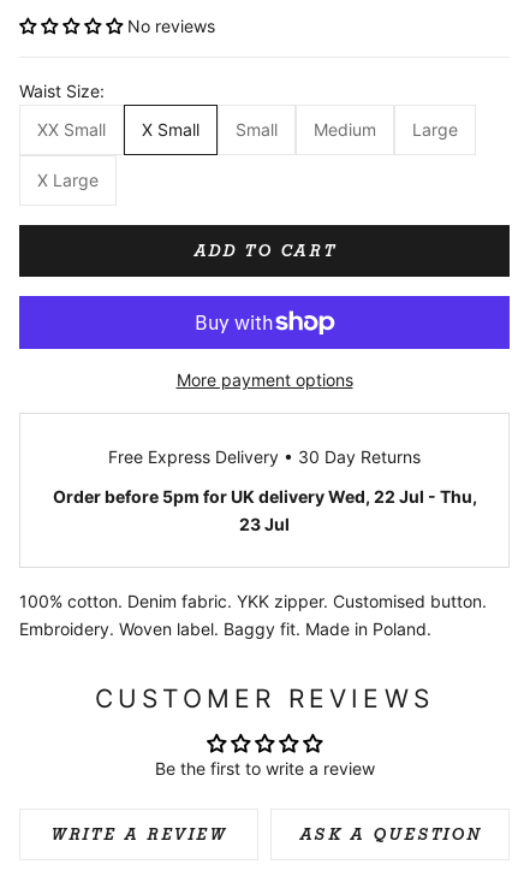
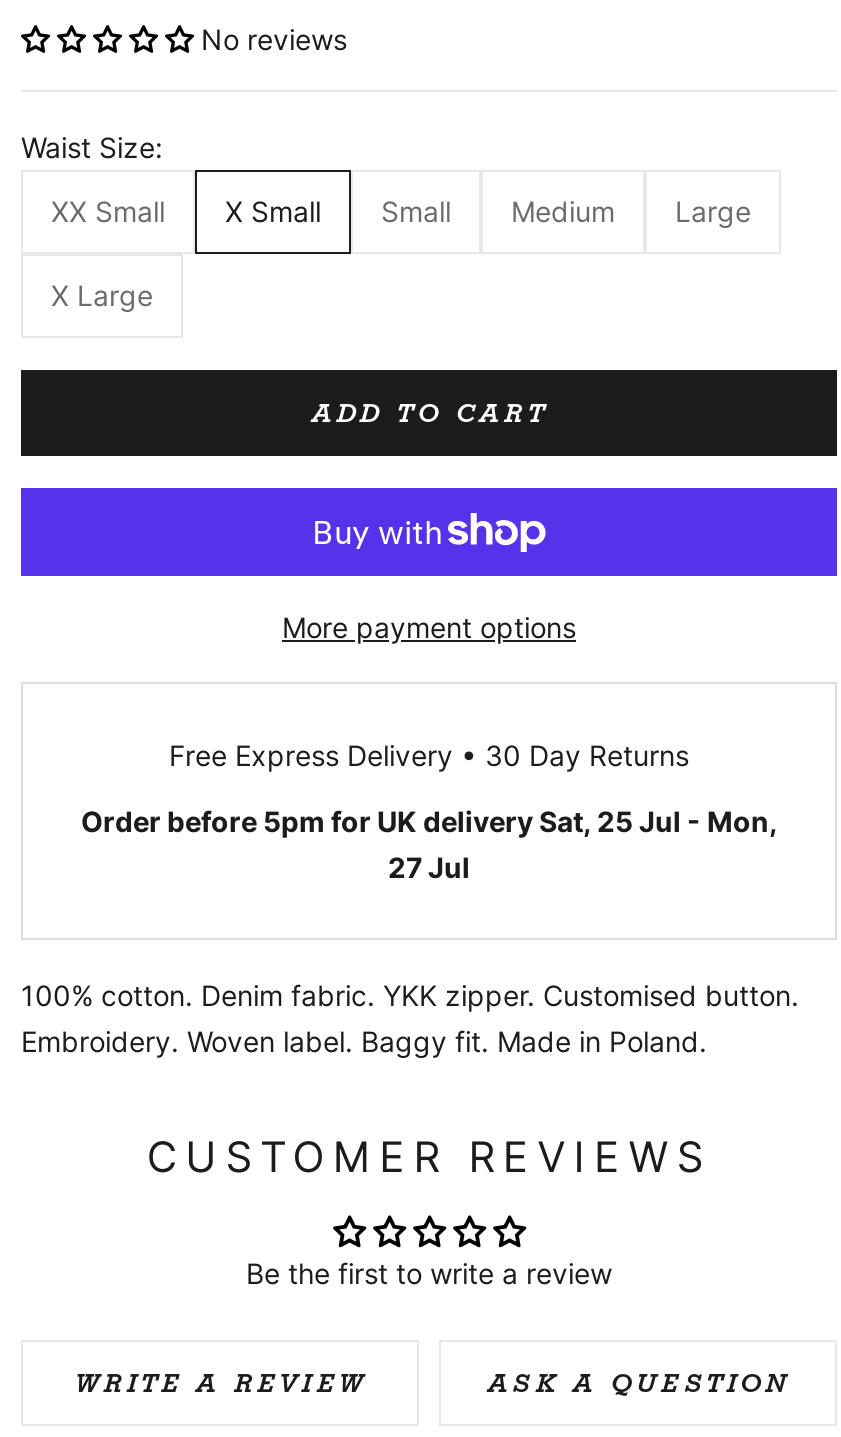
[52,486,477,507] Order before 5pm for UK delivery Wed, 22 Jul - Thu, -> [81,805,777,839] Order before 5pm for UK delivery Sat, 25 Jul - Mon,
[239,514,290,535] 23 Jul -> [388,851,470,885] 27 Jul

